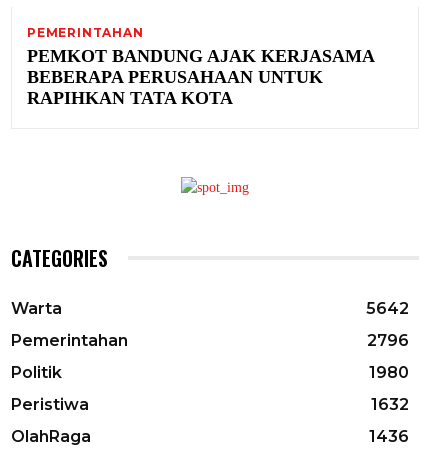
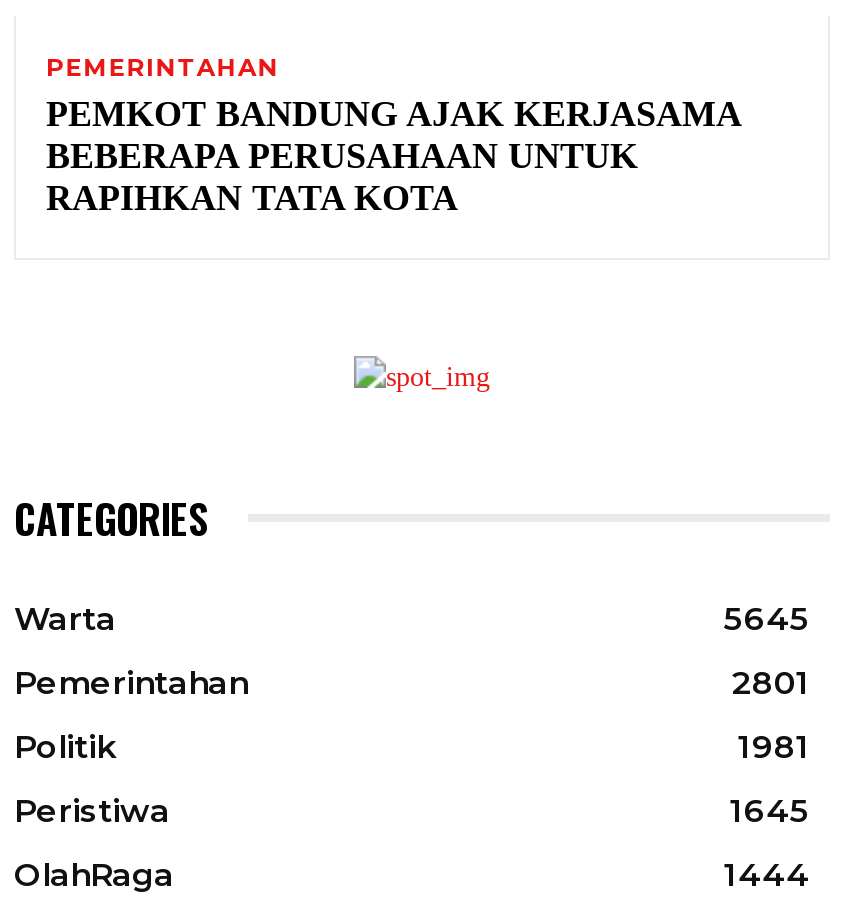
[366,299,409,318] 5642 -> [724,600,810,638] 5645
[367,331,409,350] 2796 -> [732,664,810,702] 2801
[369,363,409,382] 1980 -> [738,728,810,766] 1981
[371,395,409,414] 1632 -> [730,792,810,830] 1645
[369,427,409,446] 1436 -> [724,856,810,894] 1444

